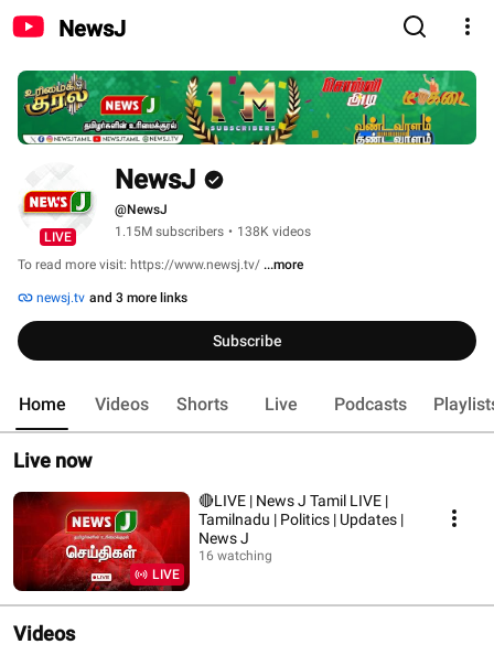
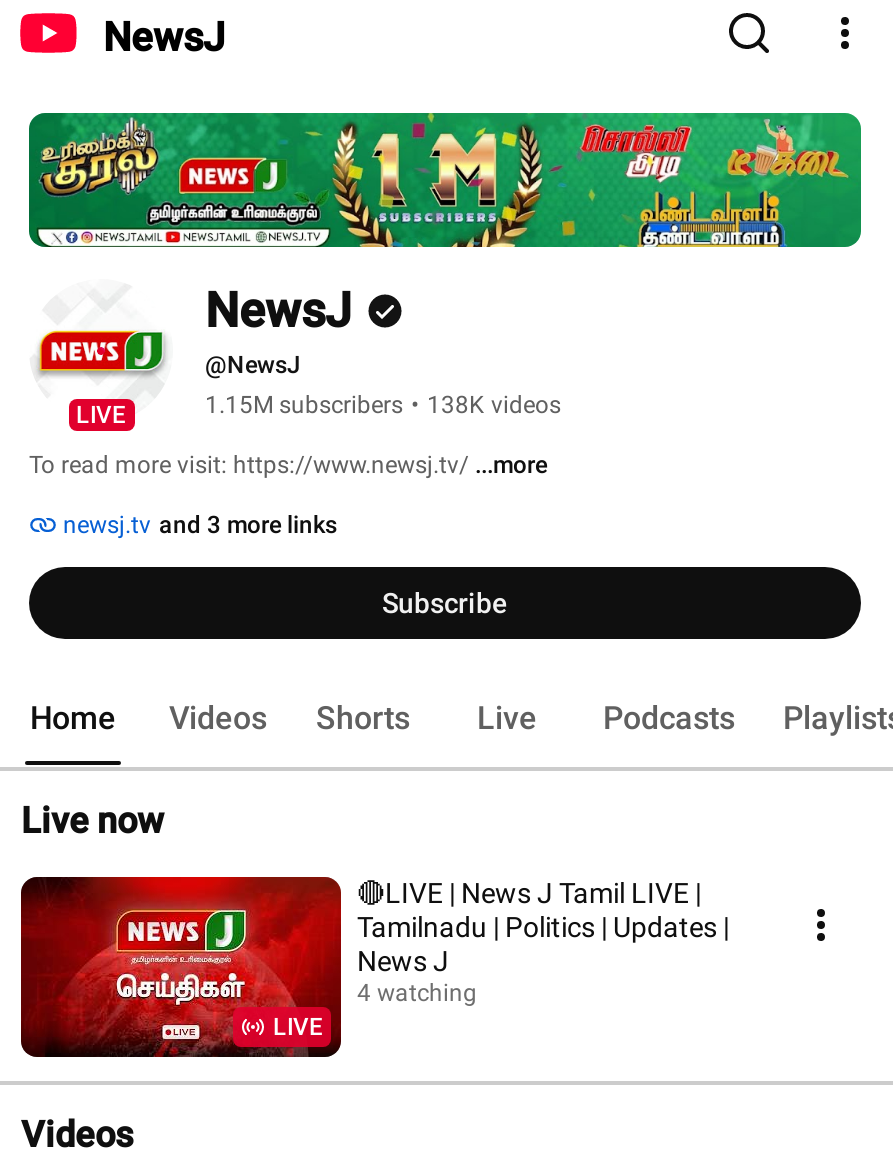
[198,548,272,563] 16 watching -> [357,979,477,1007] 4 watching

